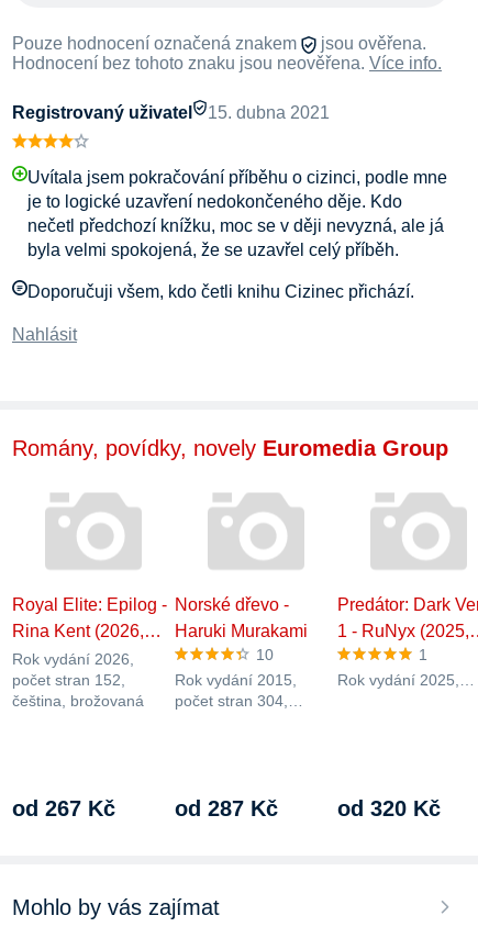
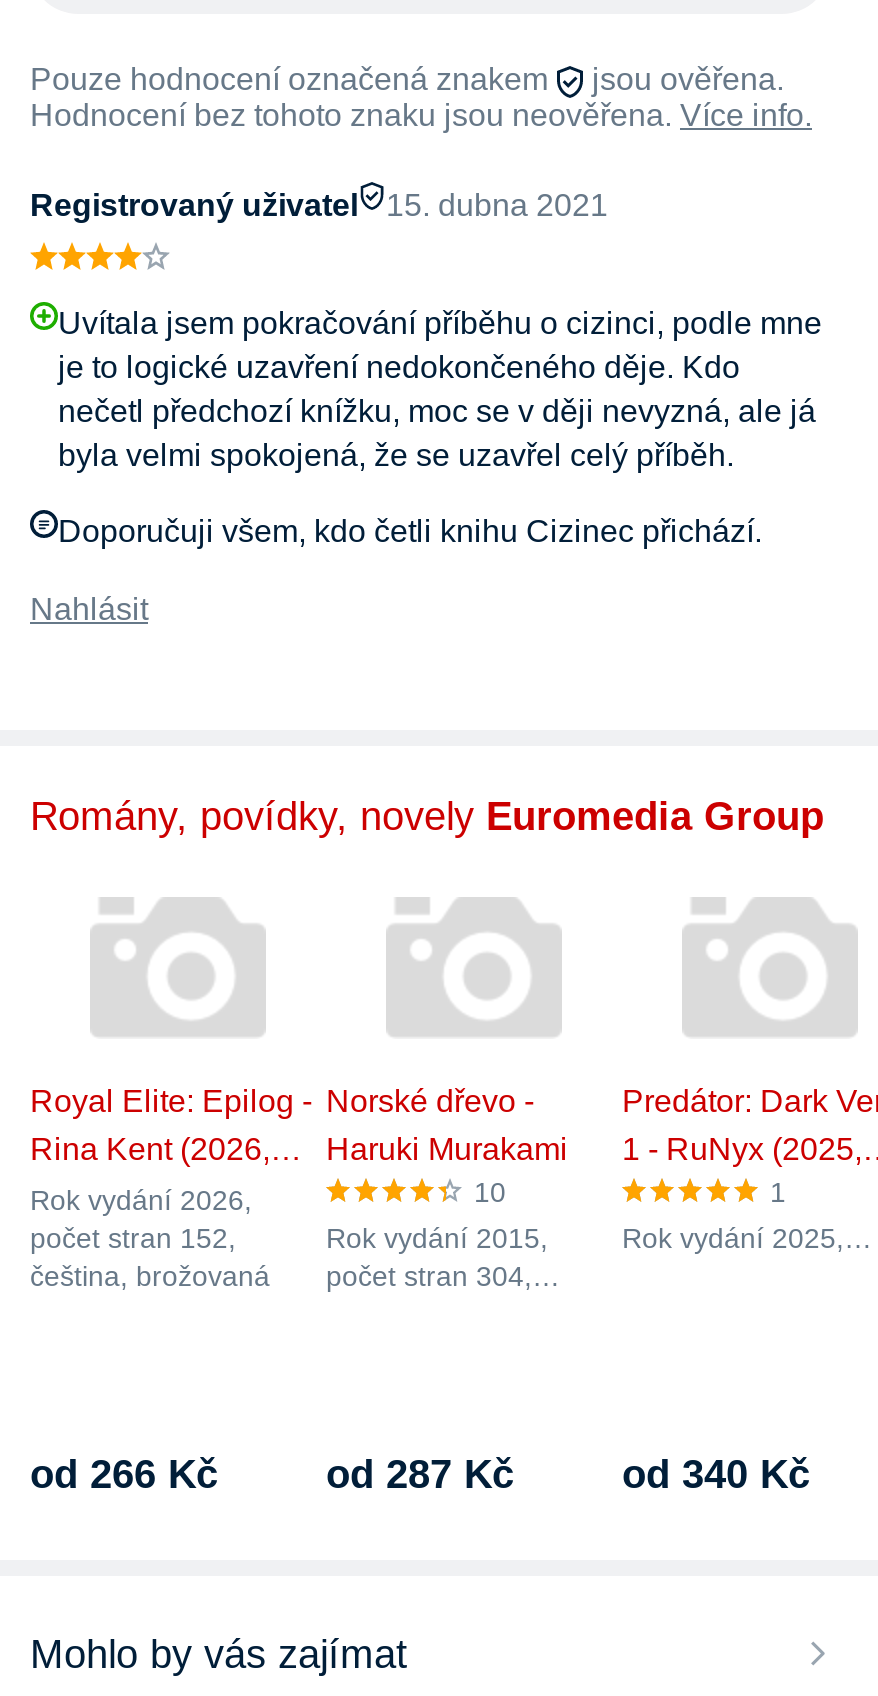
[12,796,115,820] od 267 Kč -> [30,1452,218,1496] od 266 Kč
[337,796,441,820] od 320 Kč -> [622,1452,810,1496] od 340 Kč

